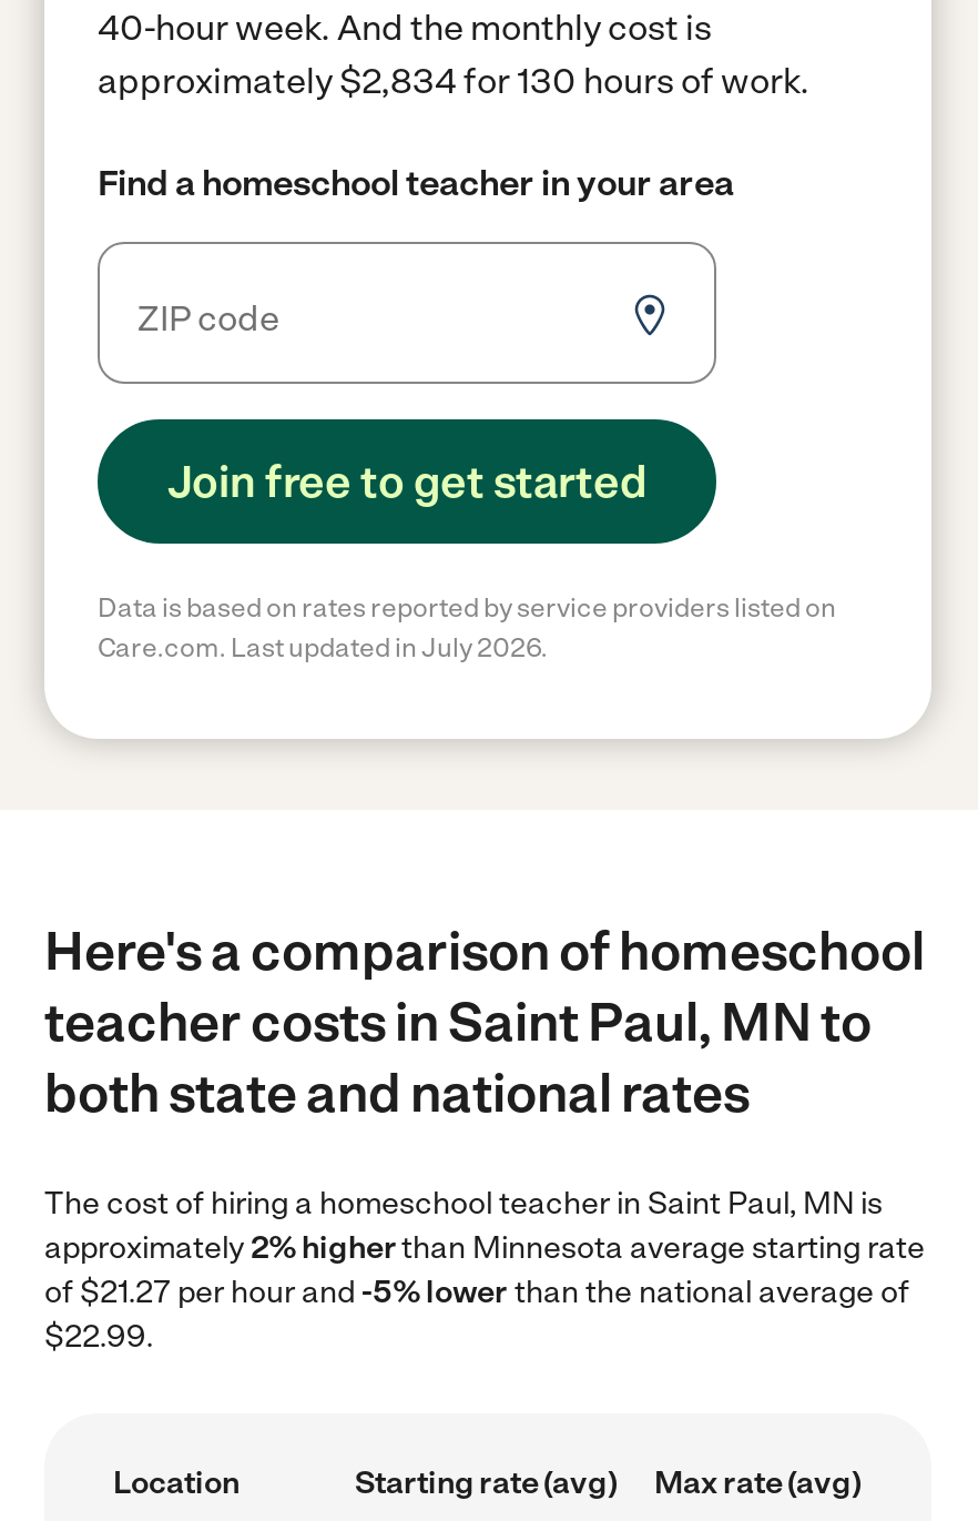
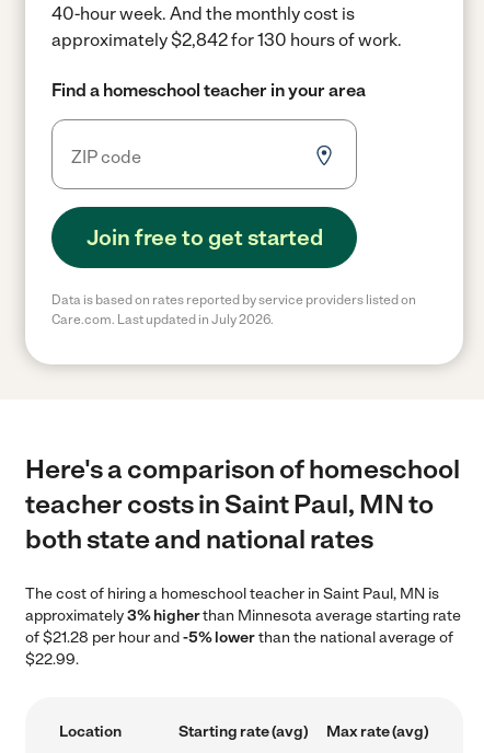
[98,60,809,102] approximately $2,834 for 130 hours of work. -> [51,30,402,50] approximately $2,842 for 130 hours of work.
[44,1229,925,1267] approximately 2% higherthan Minnesota average starting rate -> [25,606,461,625] approximately 3% higherthan Minnesota average starting rate
[44,1274,909,1311] of $21.27 per hour and -5% lower than the national average of -> [25,628,453,647] of $21.28 per hour and -5% lower than the national average of

